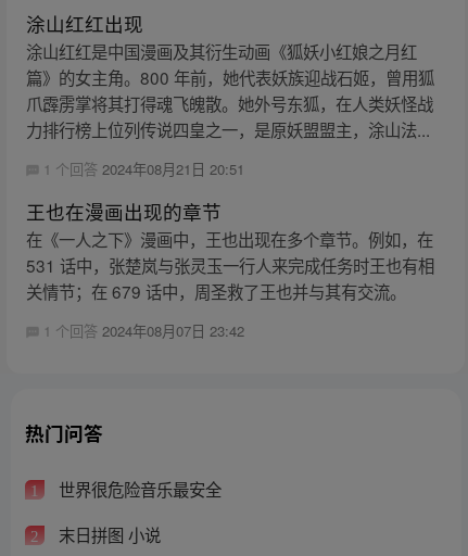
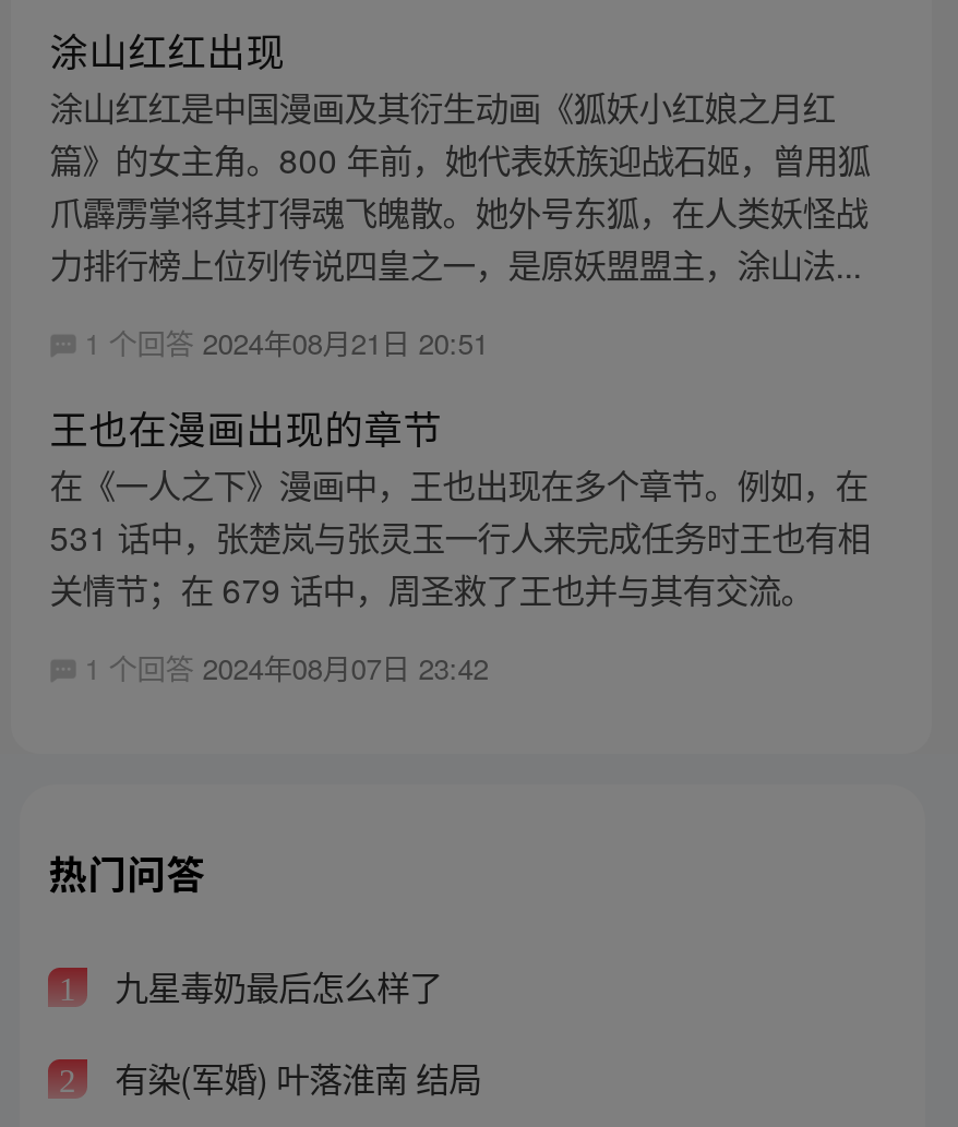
[54,477,221,501] 世界很危险音乐最安全 -> [106,962,442,1010] 九星毒奶最后怎么样了
[54,522,160,546] 末日拼图 小说 -> [106,1053,481,1101] 有染(军婚) 叶落淮南 结局

